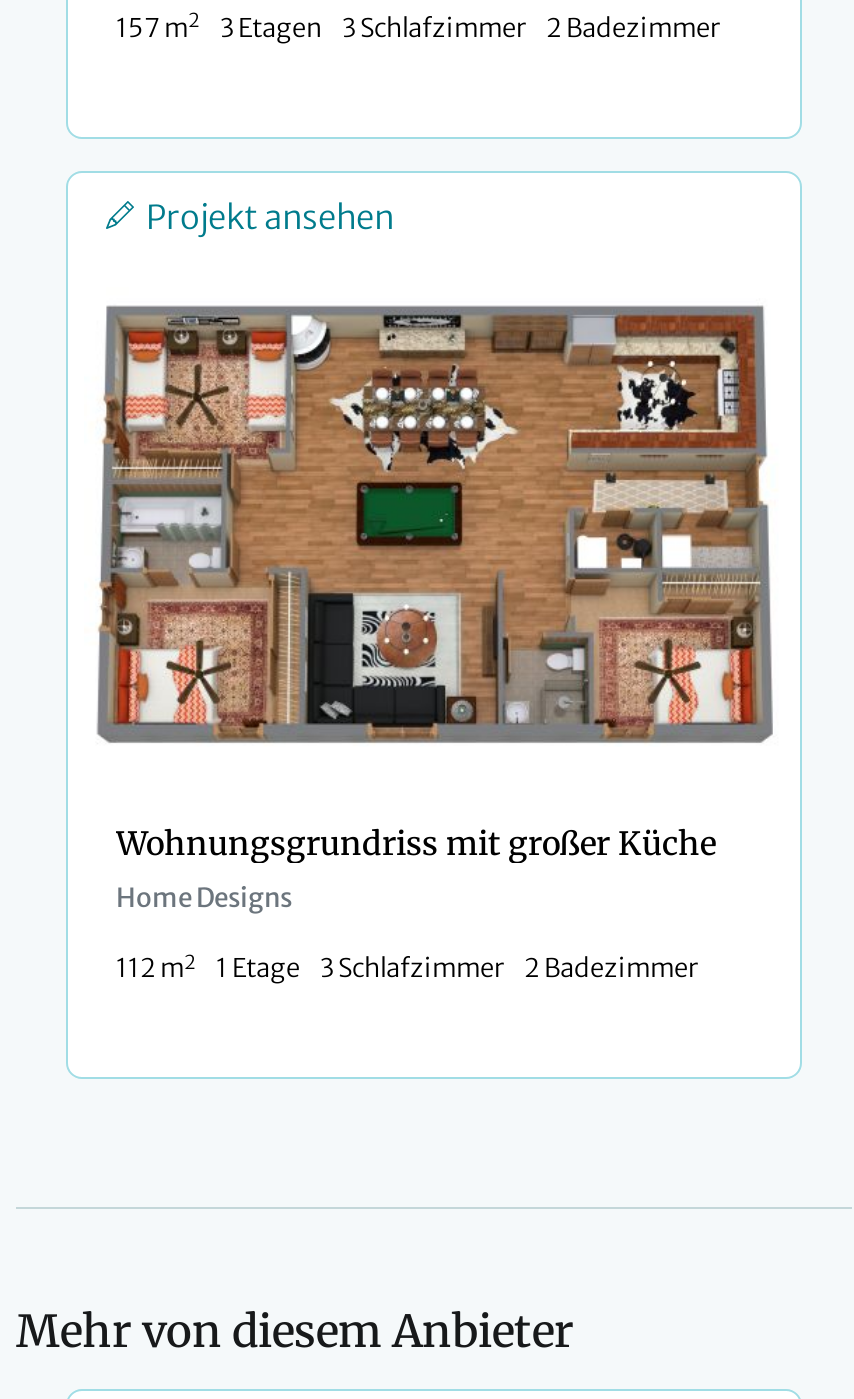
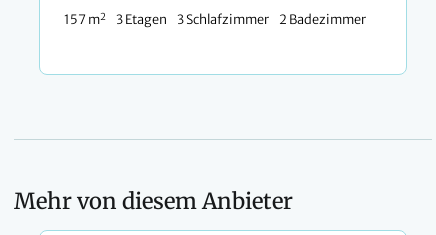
[146,198,394,238] Projekt ansehen -> none
[96,305,774,984] [image] | Wohnungsgrundriss mit großer Küche | Home Designs | 112 m2 | 1 Etage | 3 Schlafzimmer | 2 Badezimmer -> none

